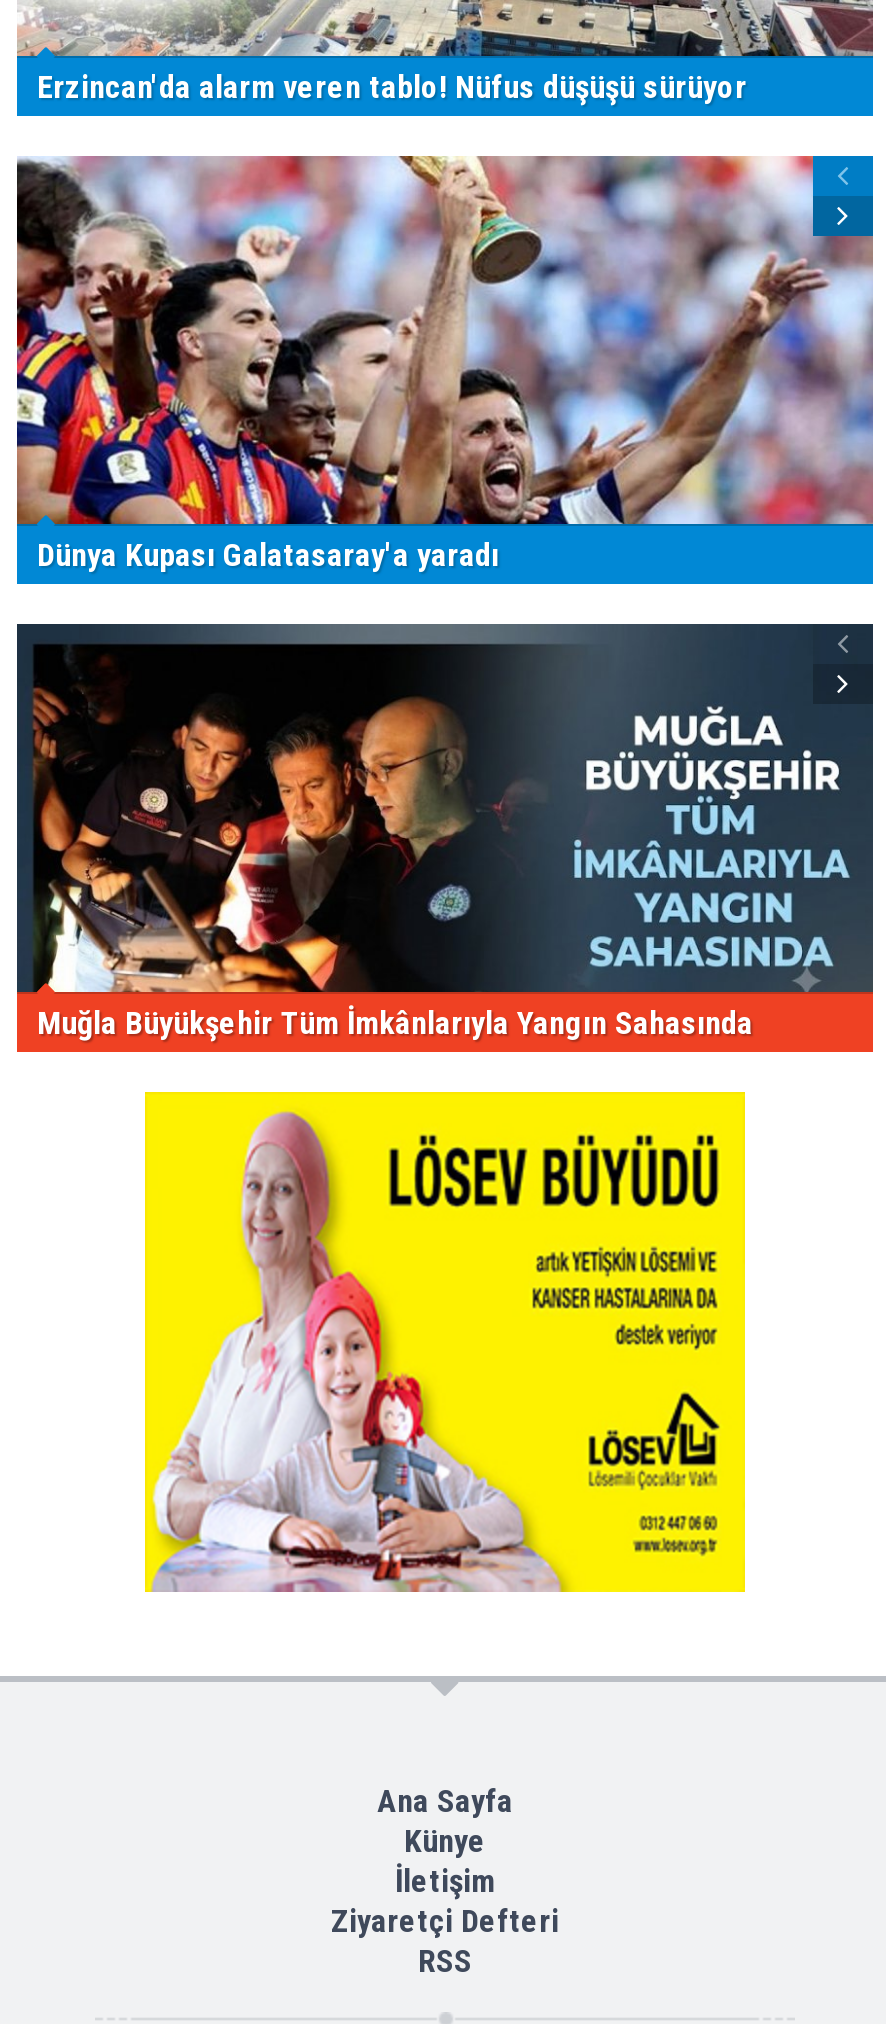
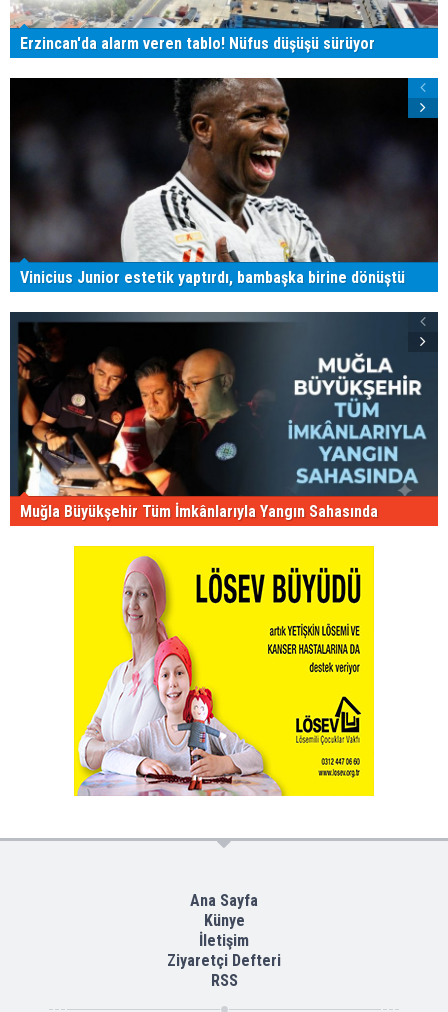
[15,154,875,574] [image] | Dünya Kupası Galatasaray'a yaradı -> [9,77,439,287] [image] | Vinicius Junior estetik yaptırdı, bambaşka birine dönüştü

